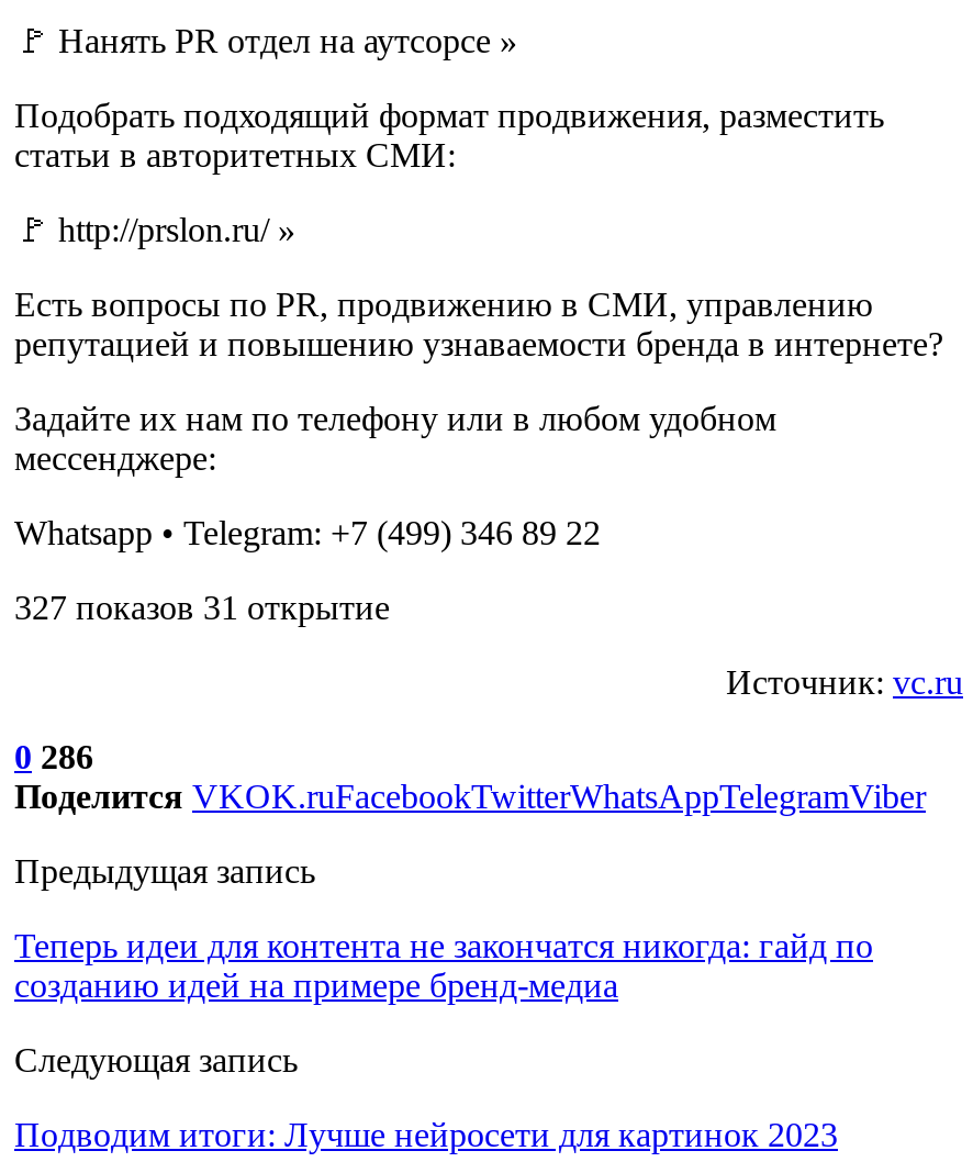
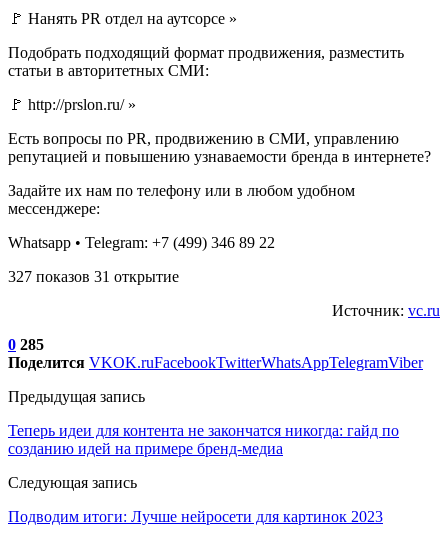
[14,737,93,775] 0 286 -> [8,336,44,353] 0 285

